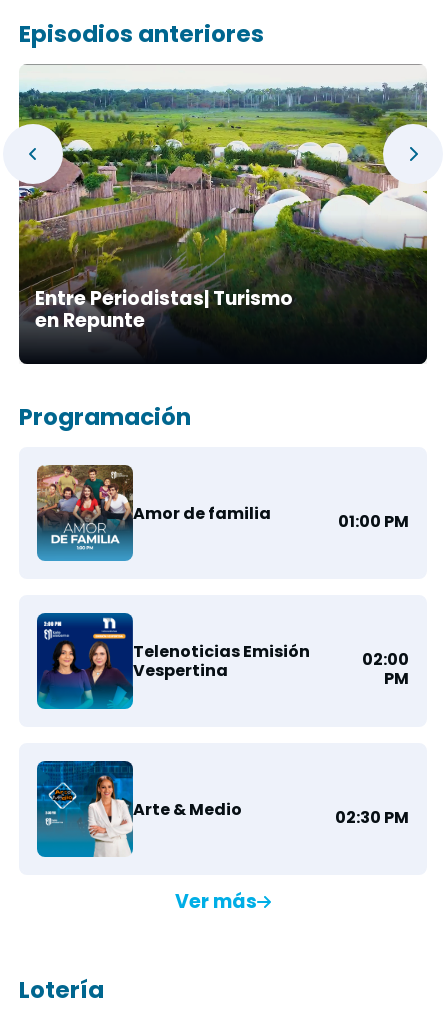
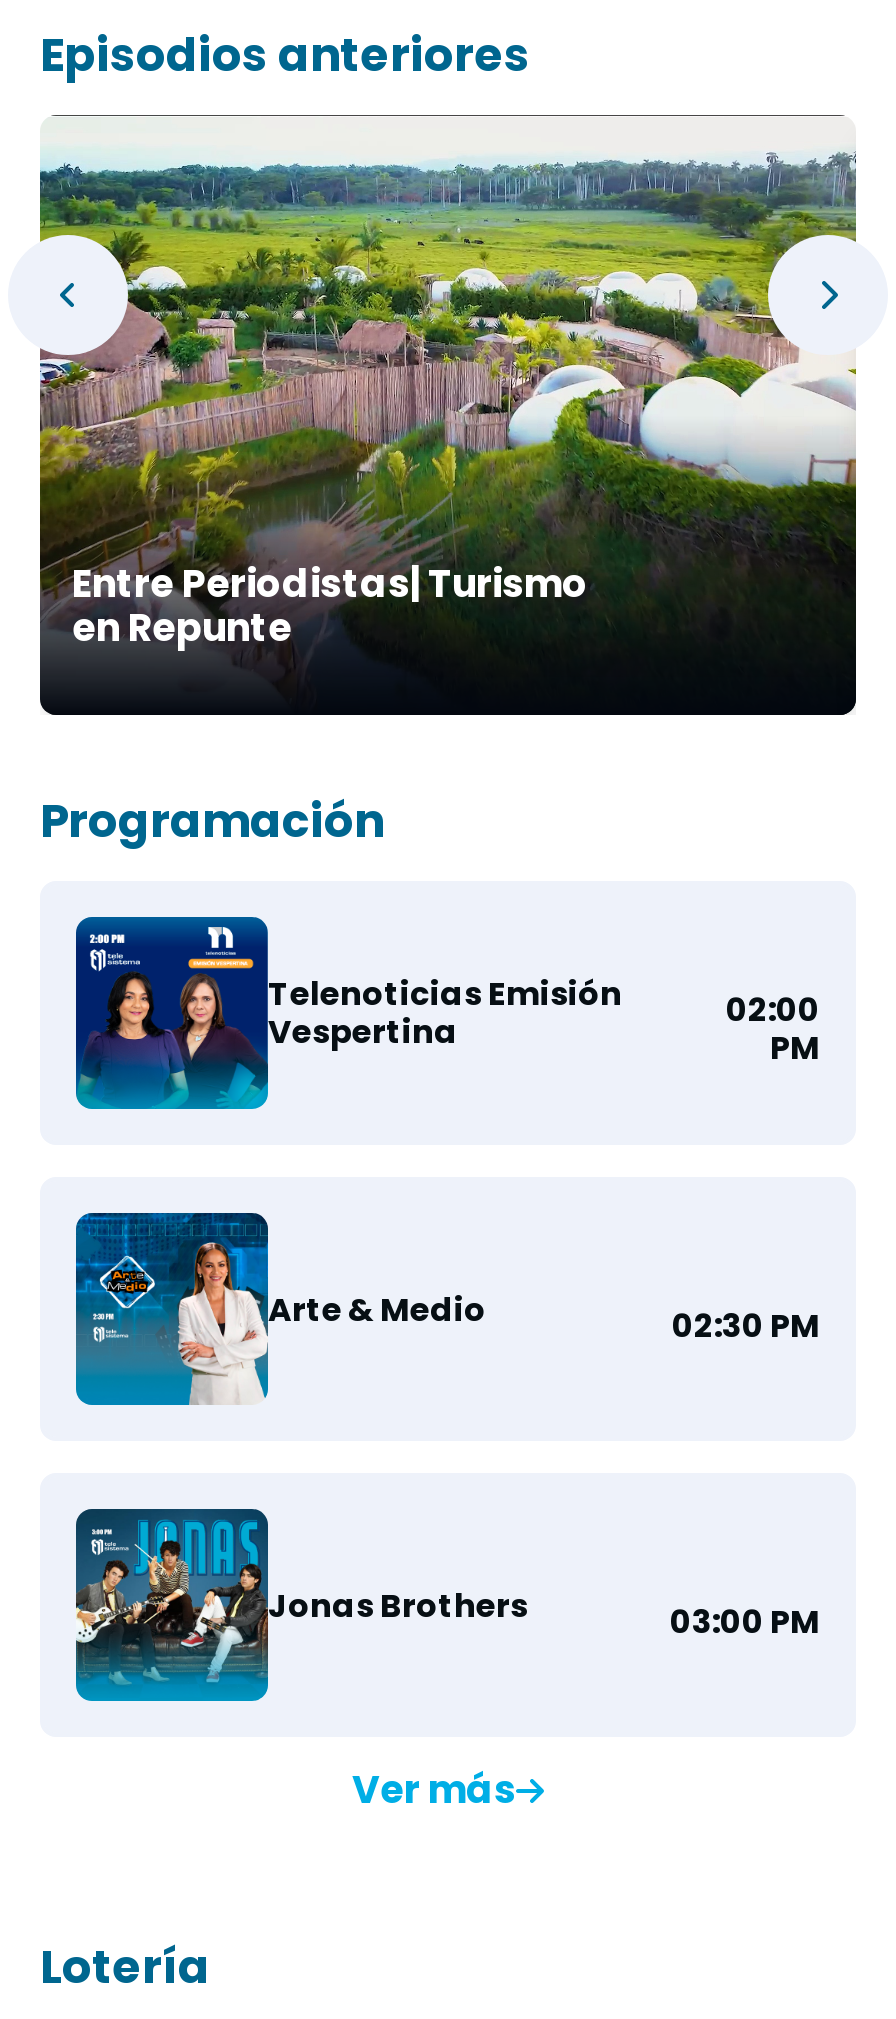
[36,464,409,561] [image] | Amor de familia | 01:00 PM -> none
moved [36,619,409,828] -> [74,929,820,1348]: [image] | Telenoticias Emisión | Vespertina | 02:00 | PM | Arte & Medio | 02:30 PM
none -> [76,1509,820,1703] [image] | Jonas Brothers | 03:00 PM

